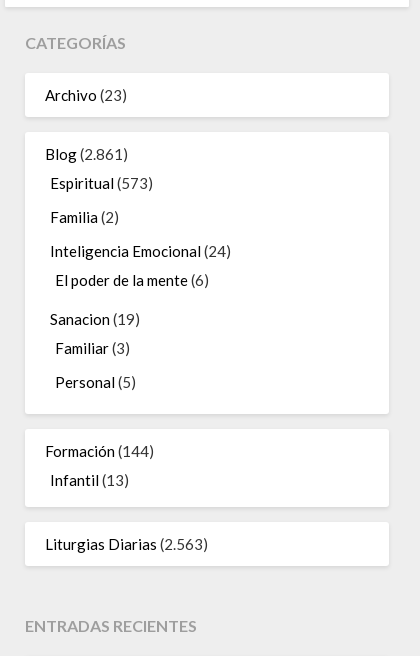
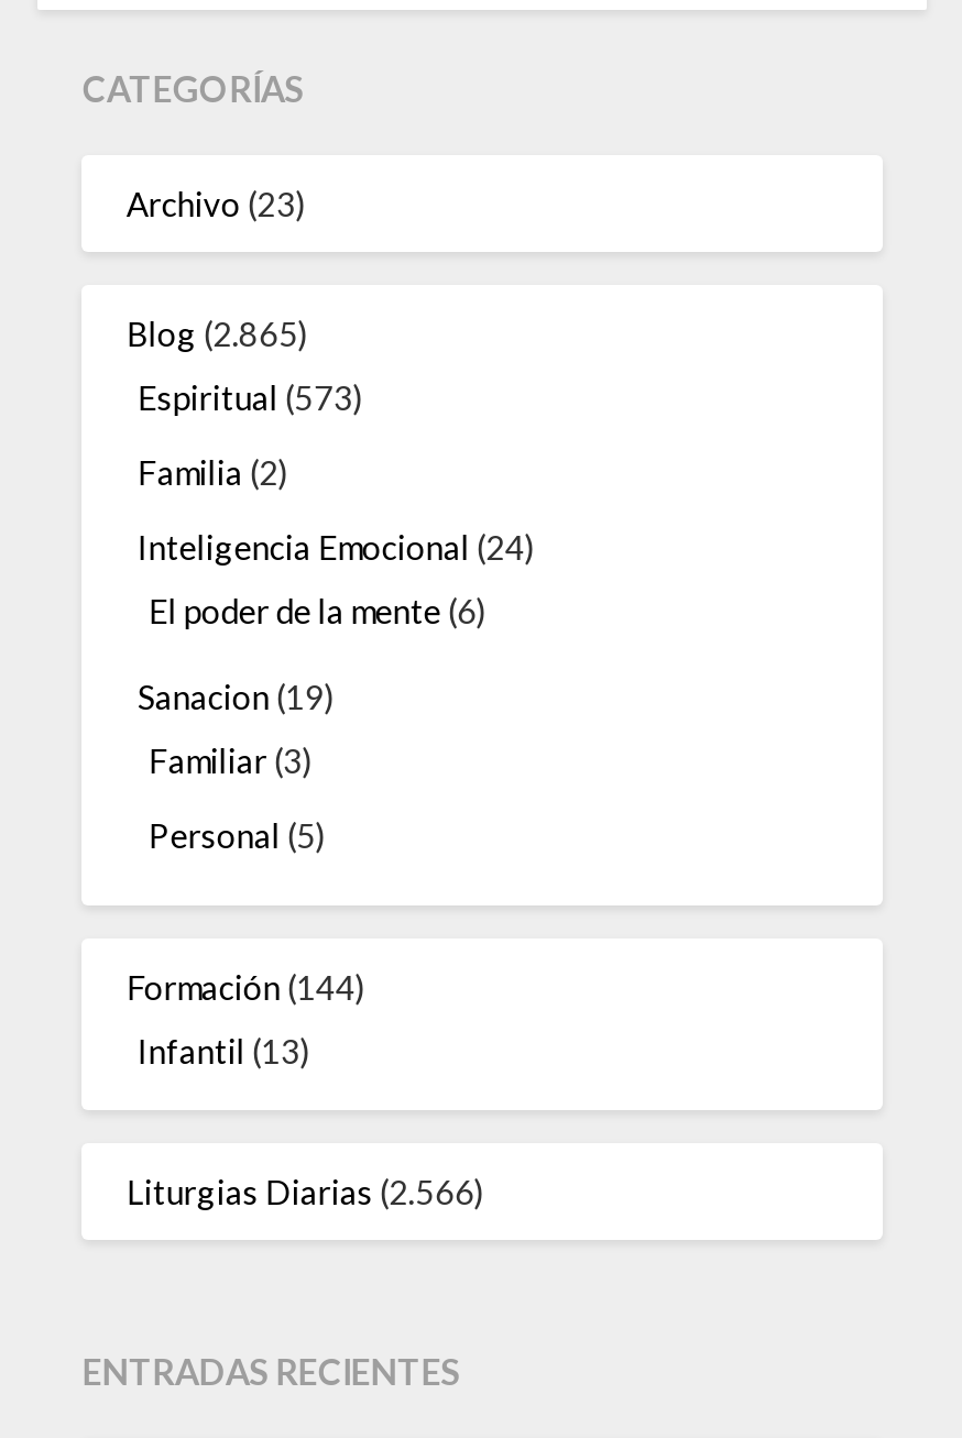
[45,145,128,163] Blog (2.861) -> [126,314,309,354] Blog (2.865)
[45,535,208,553] Liturgias Diarias (2.563) -> [126,1173,485,1212] Liturgias Diarias (2.566)

